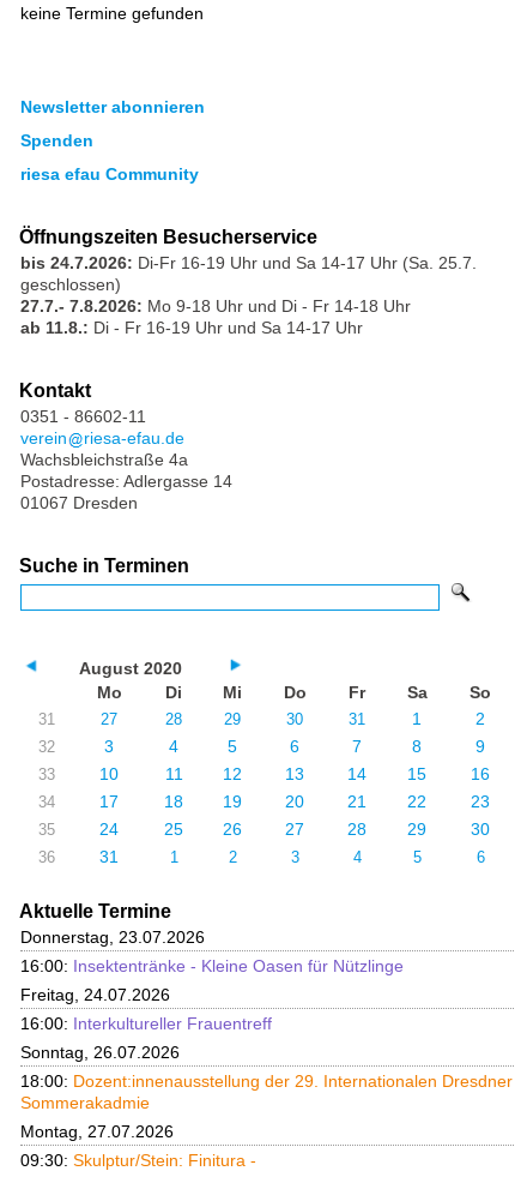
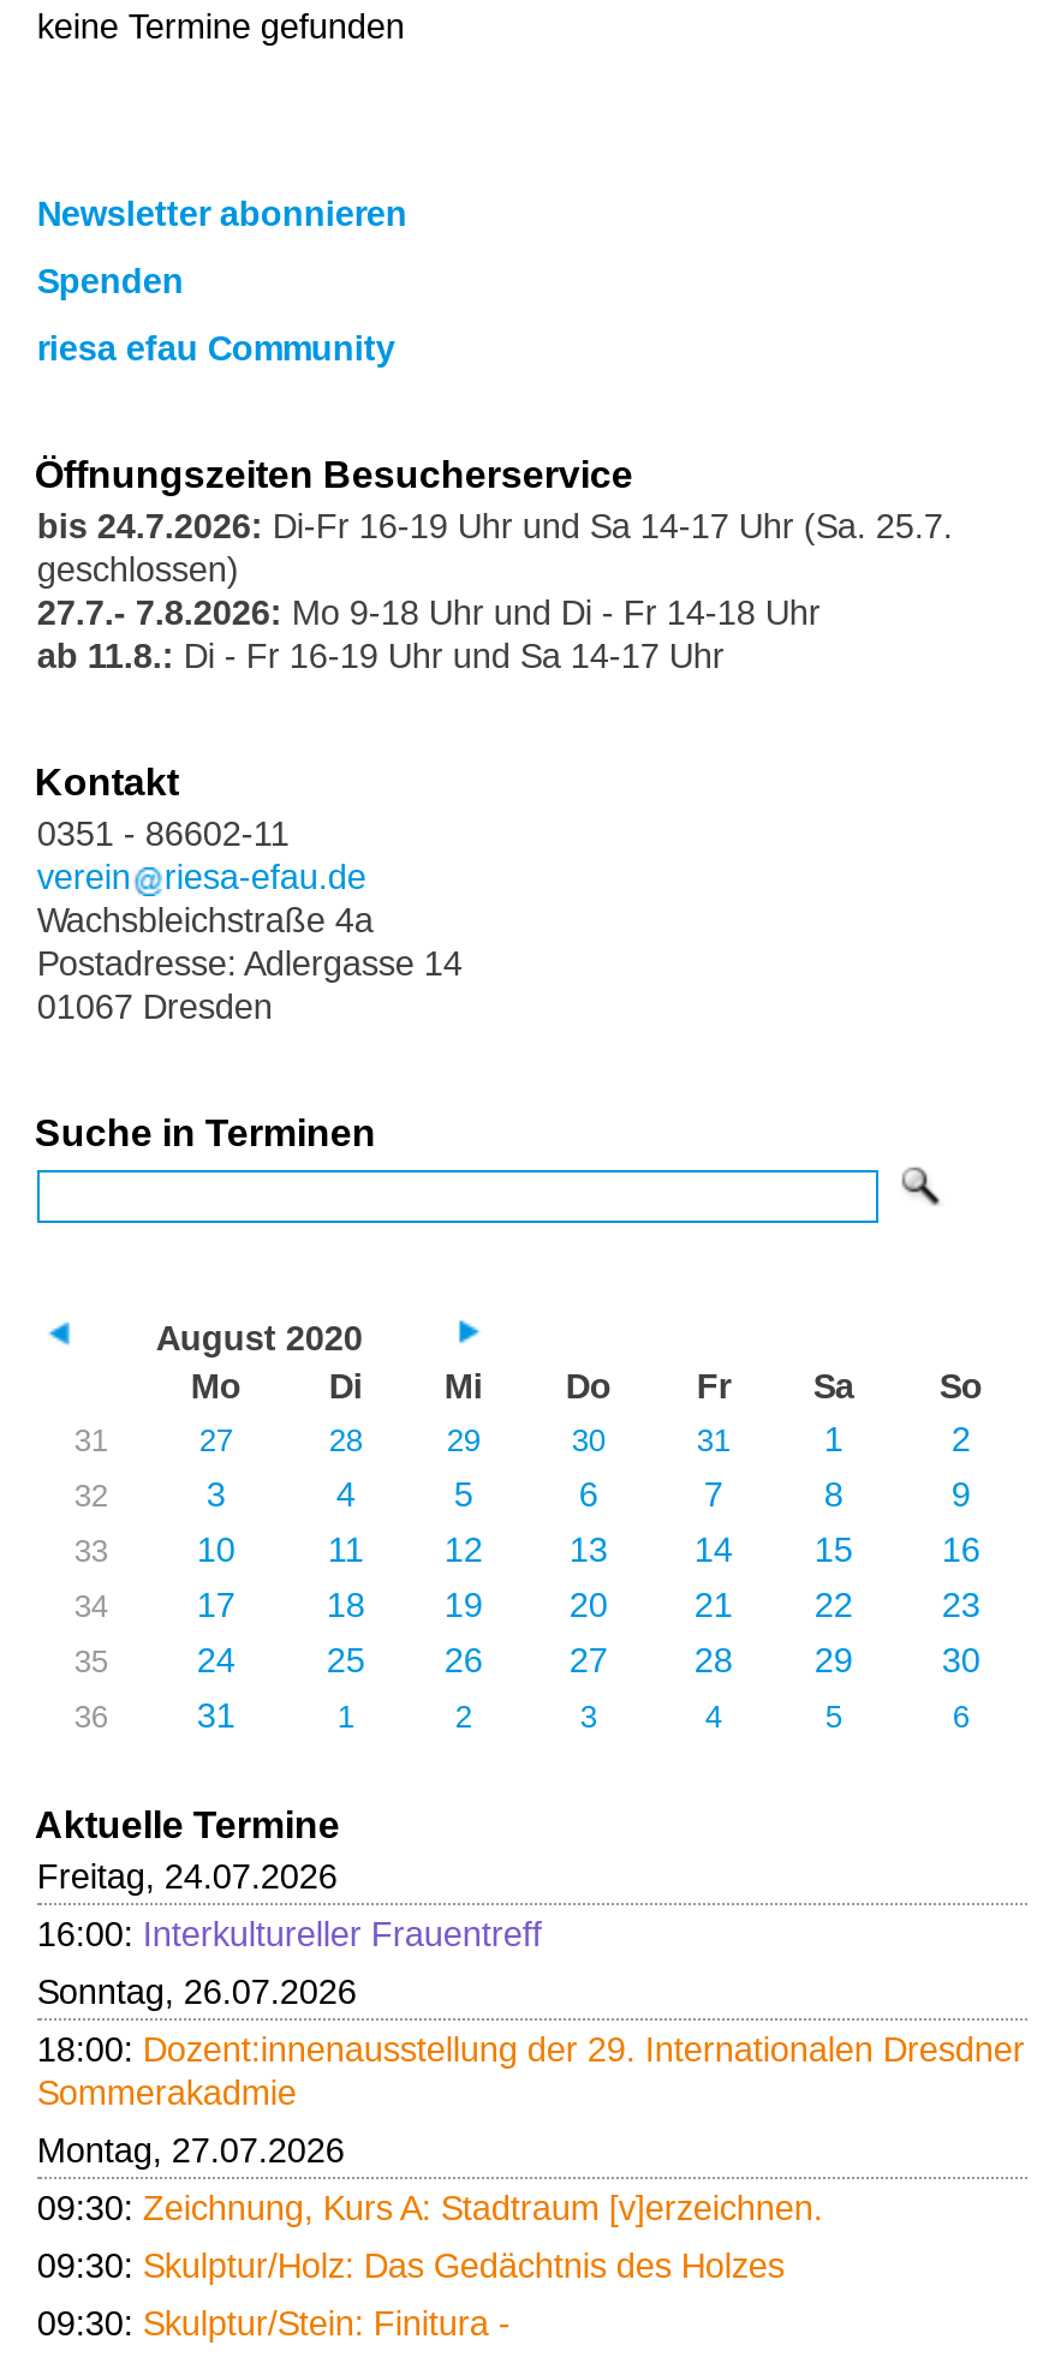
[20,928,404,976] Donnerstag, 23.07.2026 | 16:00: Insektentränke - Kleine Oasen für Nützlinge -> none
moved [20,985,513,1141] -> [37,1857,1025,2170]: Freitag, 24.07.2026 | 16:00: Interkultureller Frauentreff | Sonntag, 26.07.2026 | 18:00: Dozent:innenausstellung der 29. Internationalen Dresdner | Sommerakadmie | Montag, 27.07.2026
none -> [37,2189,823,2285] 09:30: Zeichnung, Kurs A: Stadtraum [v]erzeichnen. | 09:30: Skulptur/Holz: Das Gedächtnis des Holzes

